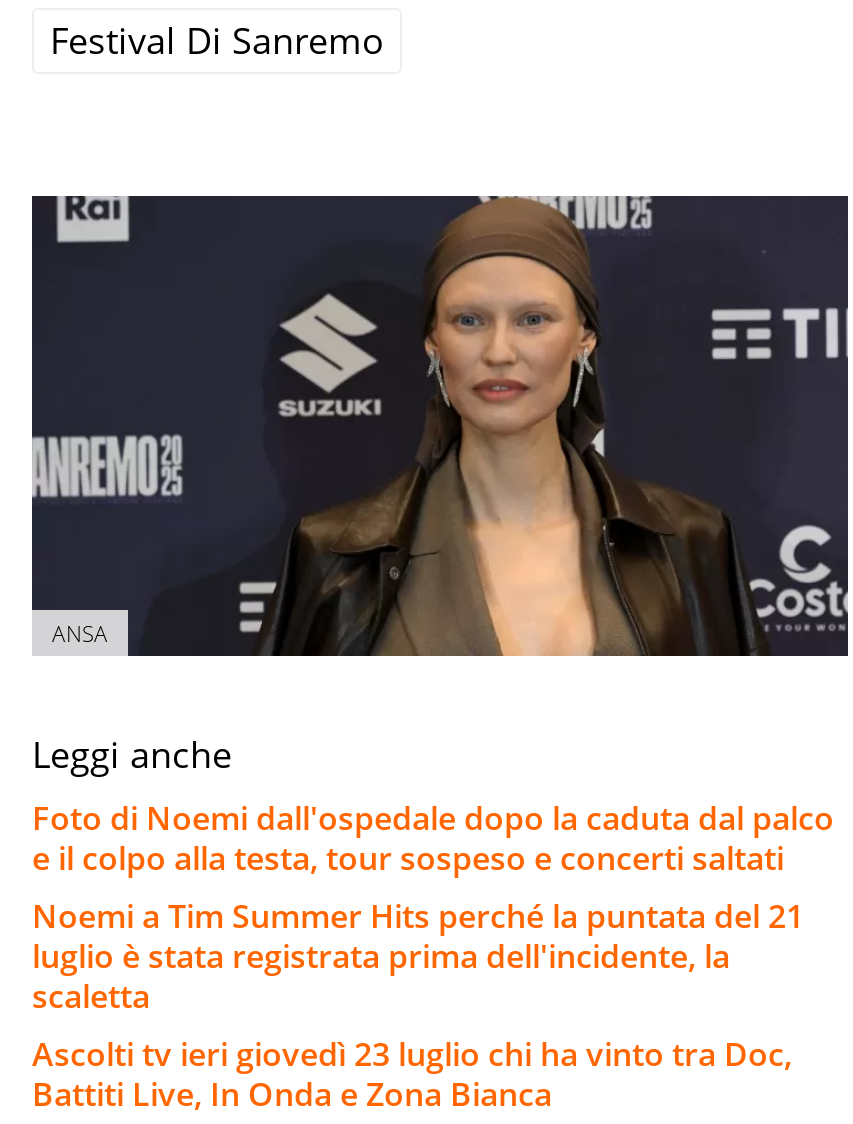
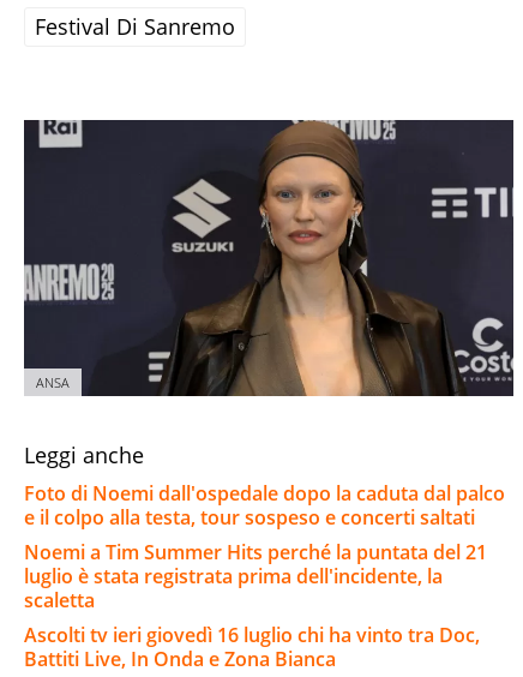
[32,1032,792,1076] Ascolti tv ieri giovedì 23 luglio chi ha vinto tra Doc, -> [24,622,480,648] Ascolti tv ieri giovedì 16 luglio chi ha vinto tra Doc,

